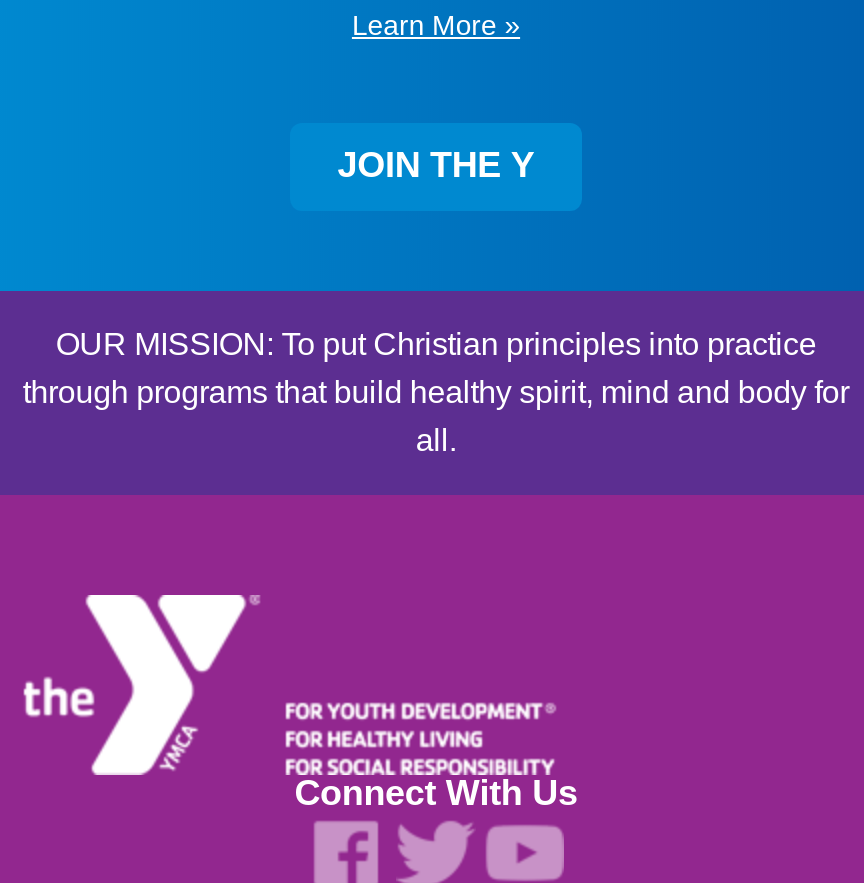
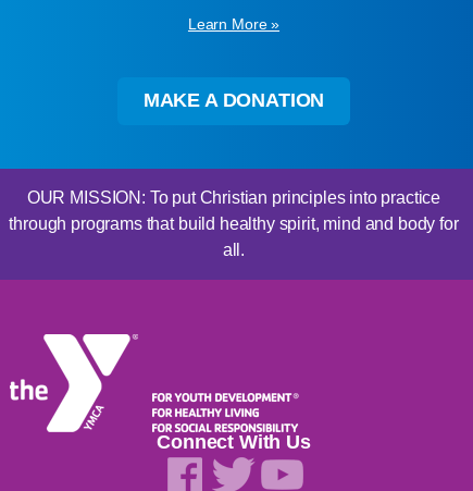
[338,145,534,185] JOIN THE Y -> [143,89,324,111] MAKE A DONATION

